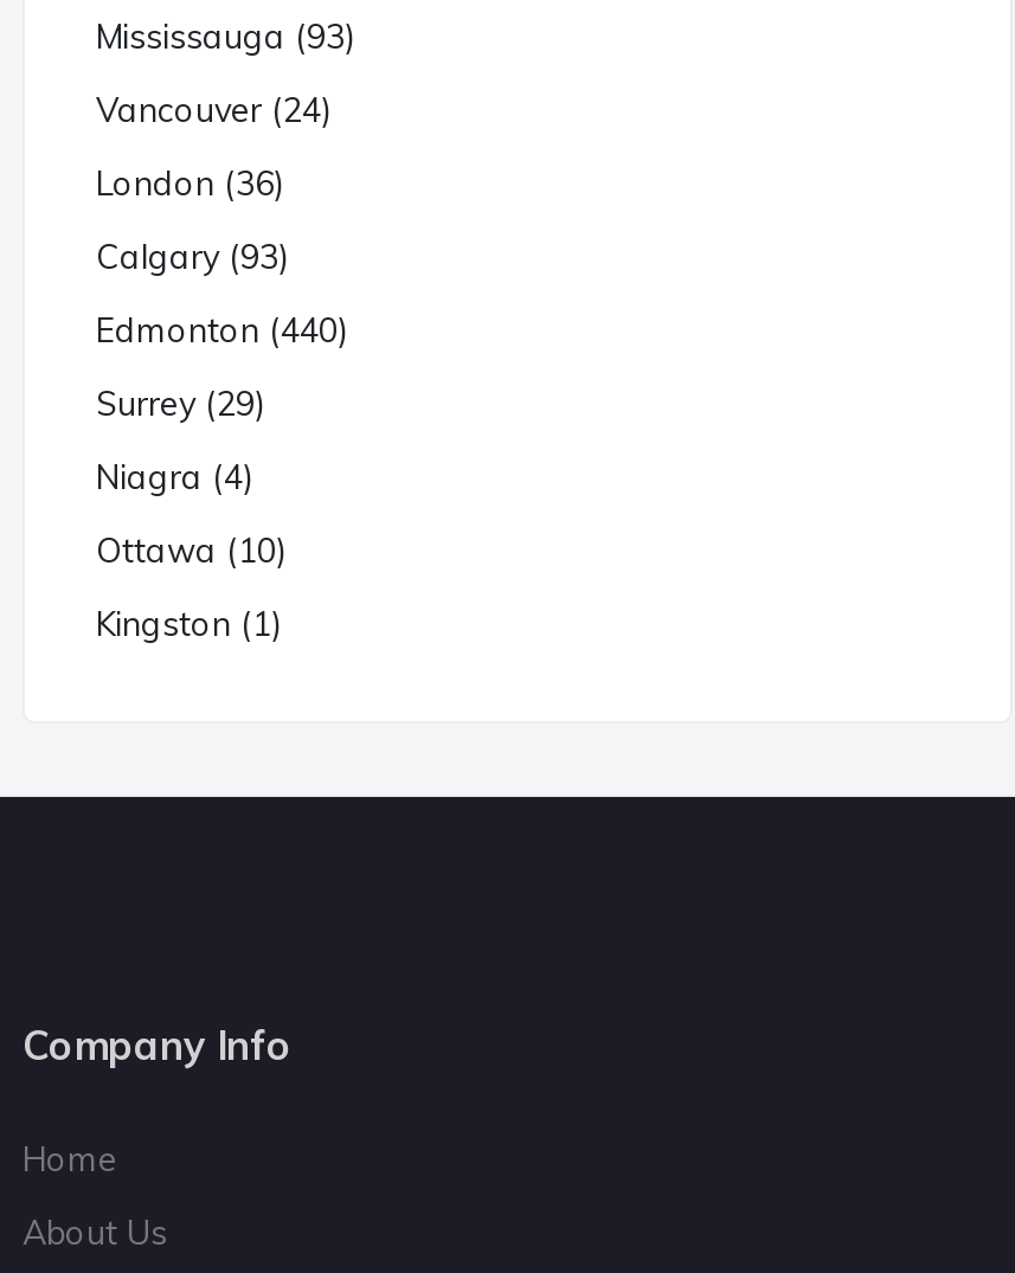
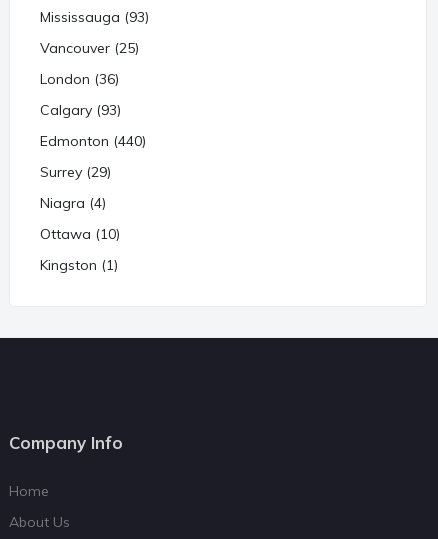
[96,88,330,131] Vancouver (24) -> [40,39,139,57] Vancouver (25)

